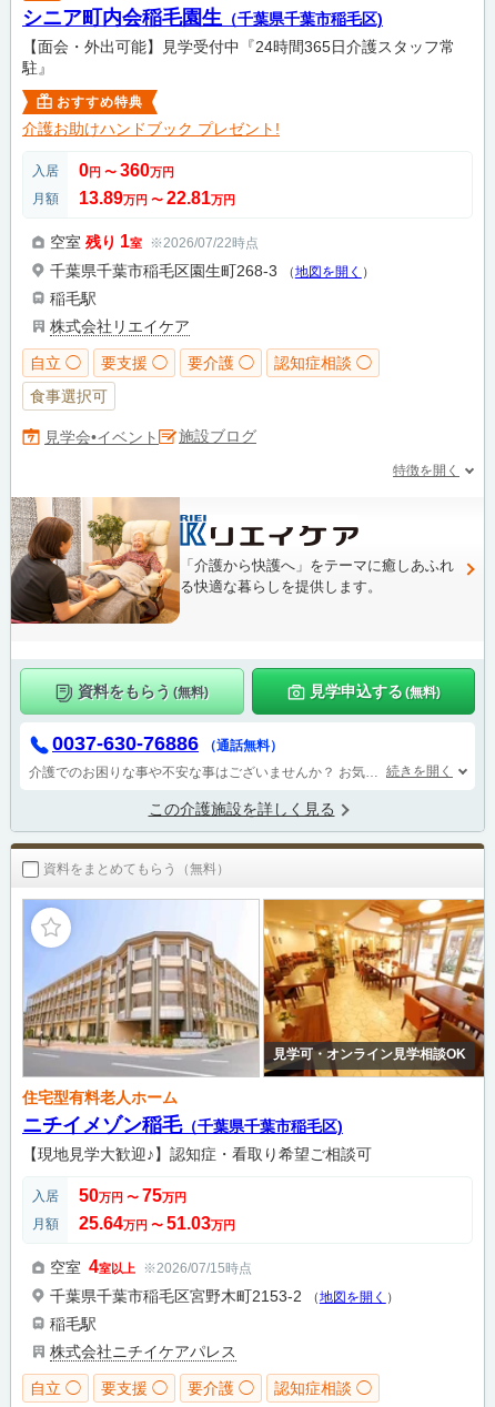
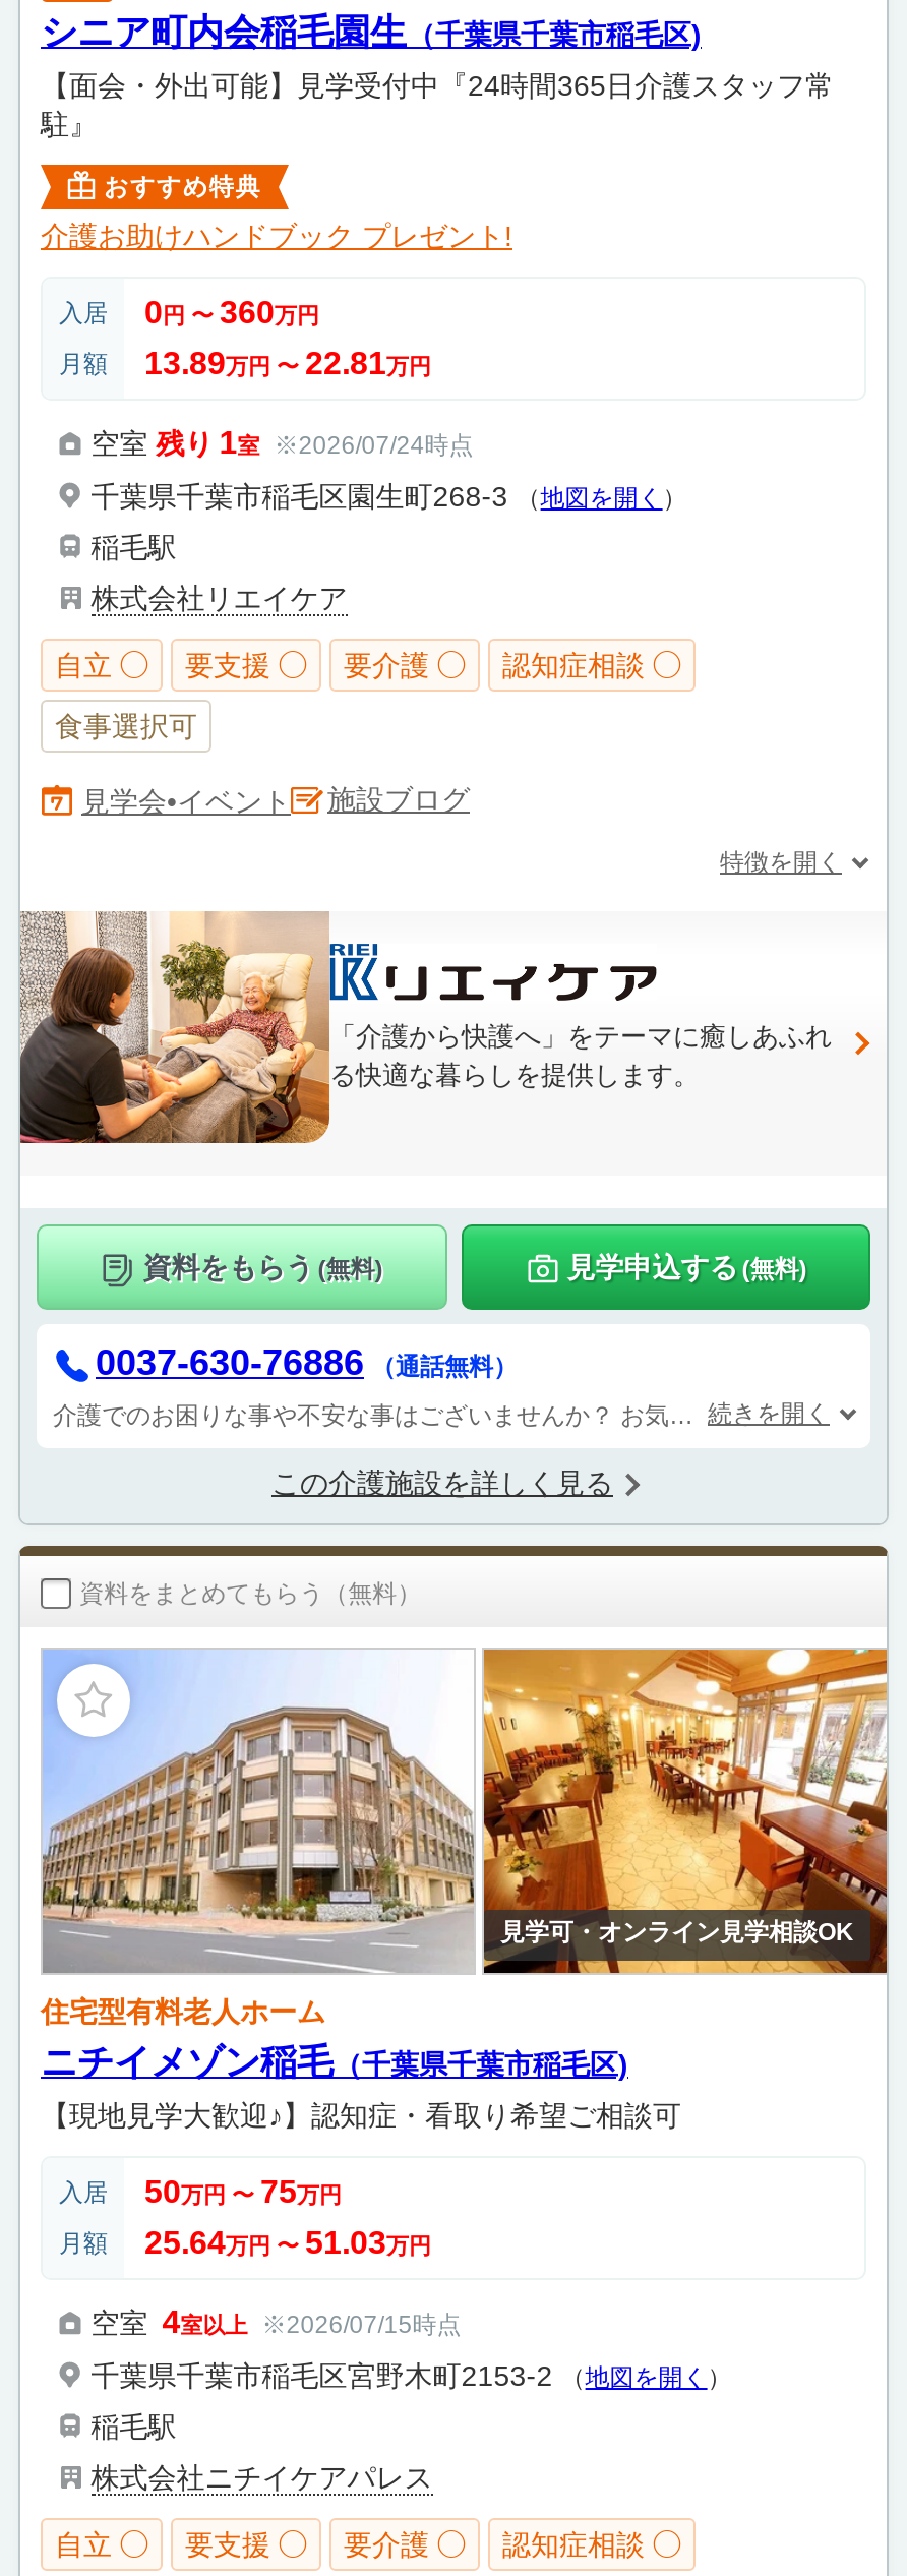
[50,232,258,251] 空室残り 1室 ※2026/07/22時点 -> [91,426,473,460] 空室残り 1室 ※2026/07/24時点

